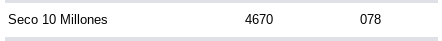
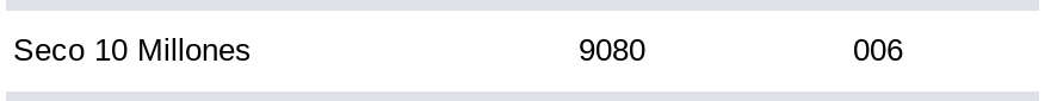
[245,12,273,27] 4670 -> [579,32,645,68] 9080
[360,12,381,27] 078 -> [853,32,903,68] 006

